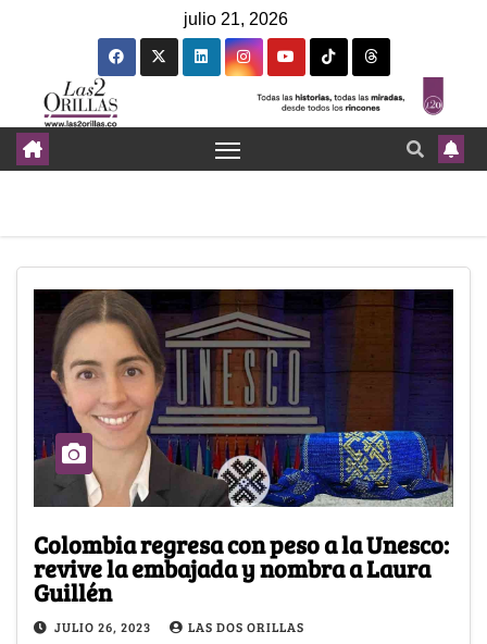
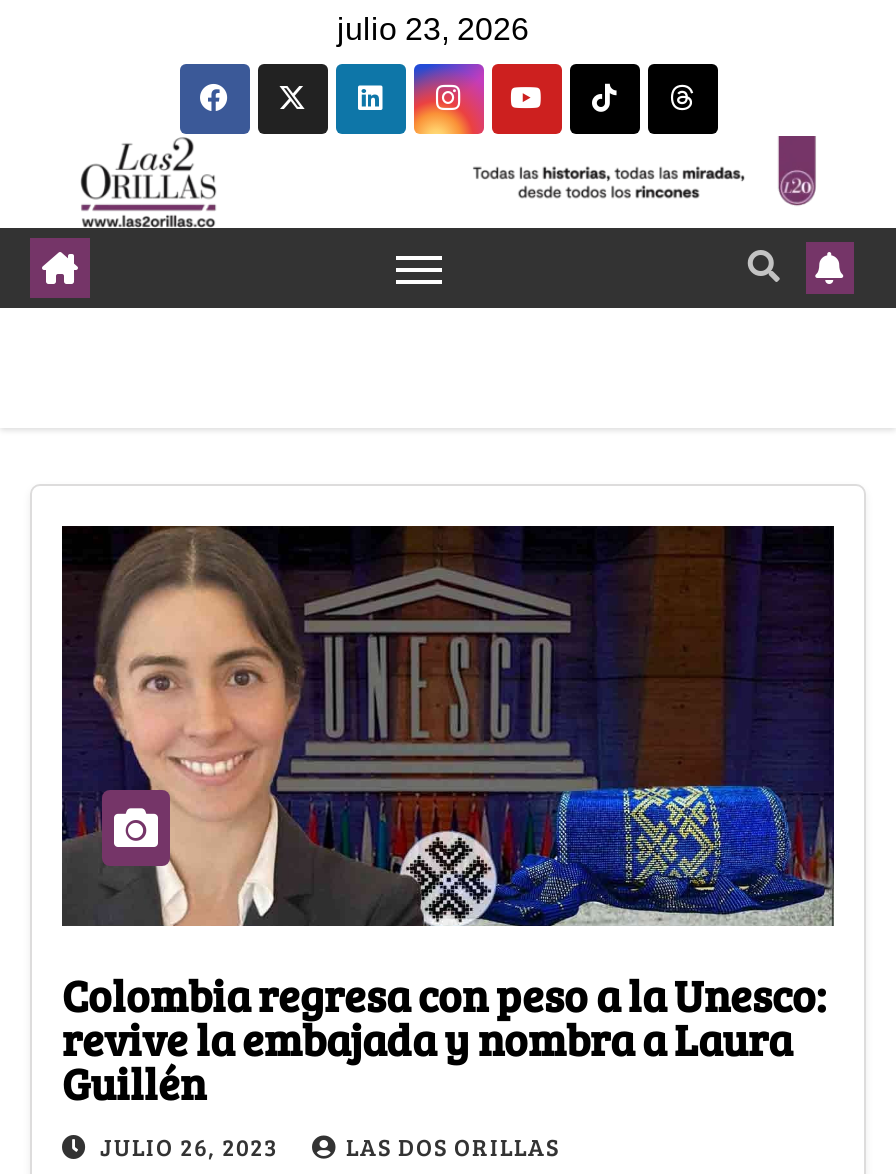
[183,10,288,28] julio 21, 2026 -> [337,12,529,46] julio 23, 2026

